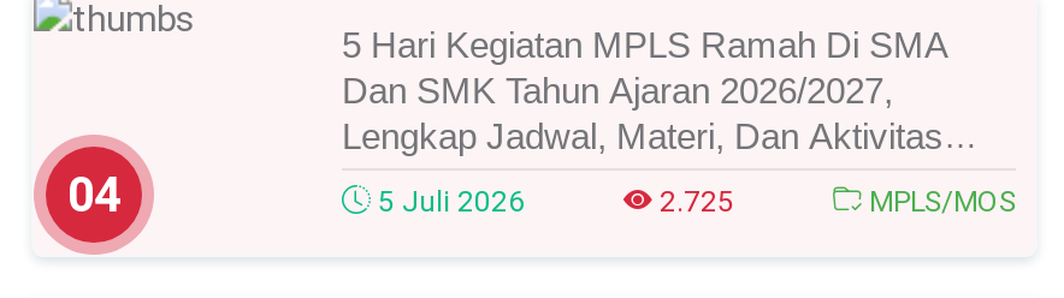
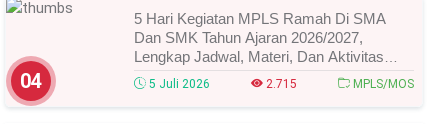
[652,184,734,218] 2.725 -> [263,77,297,91] 2.715

